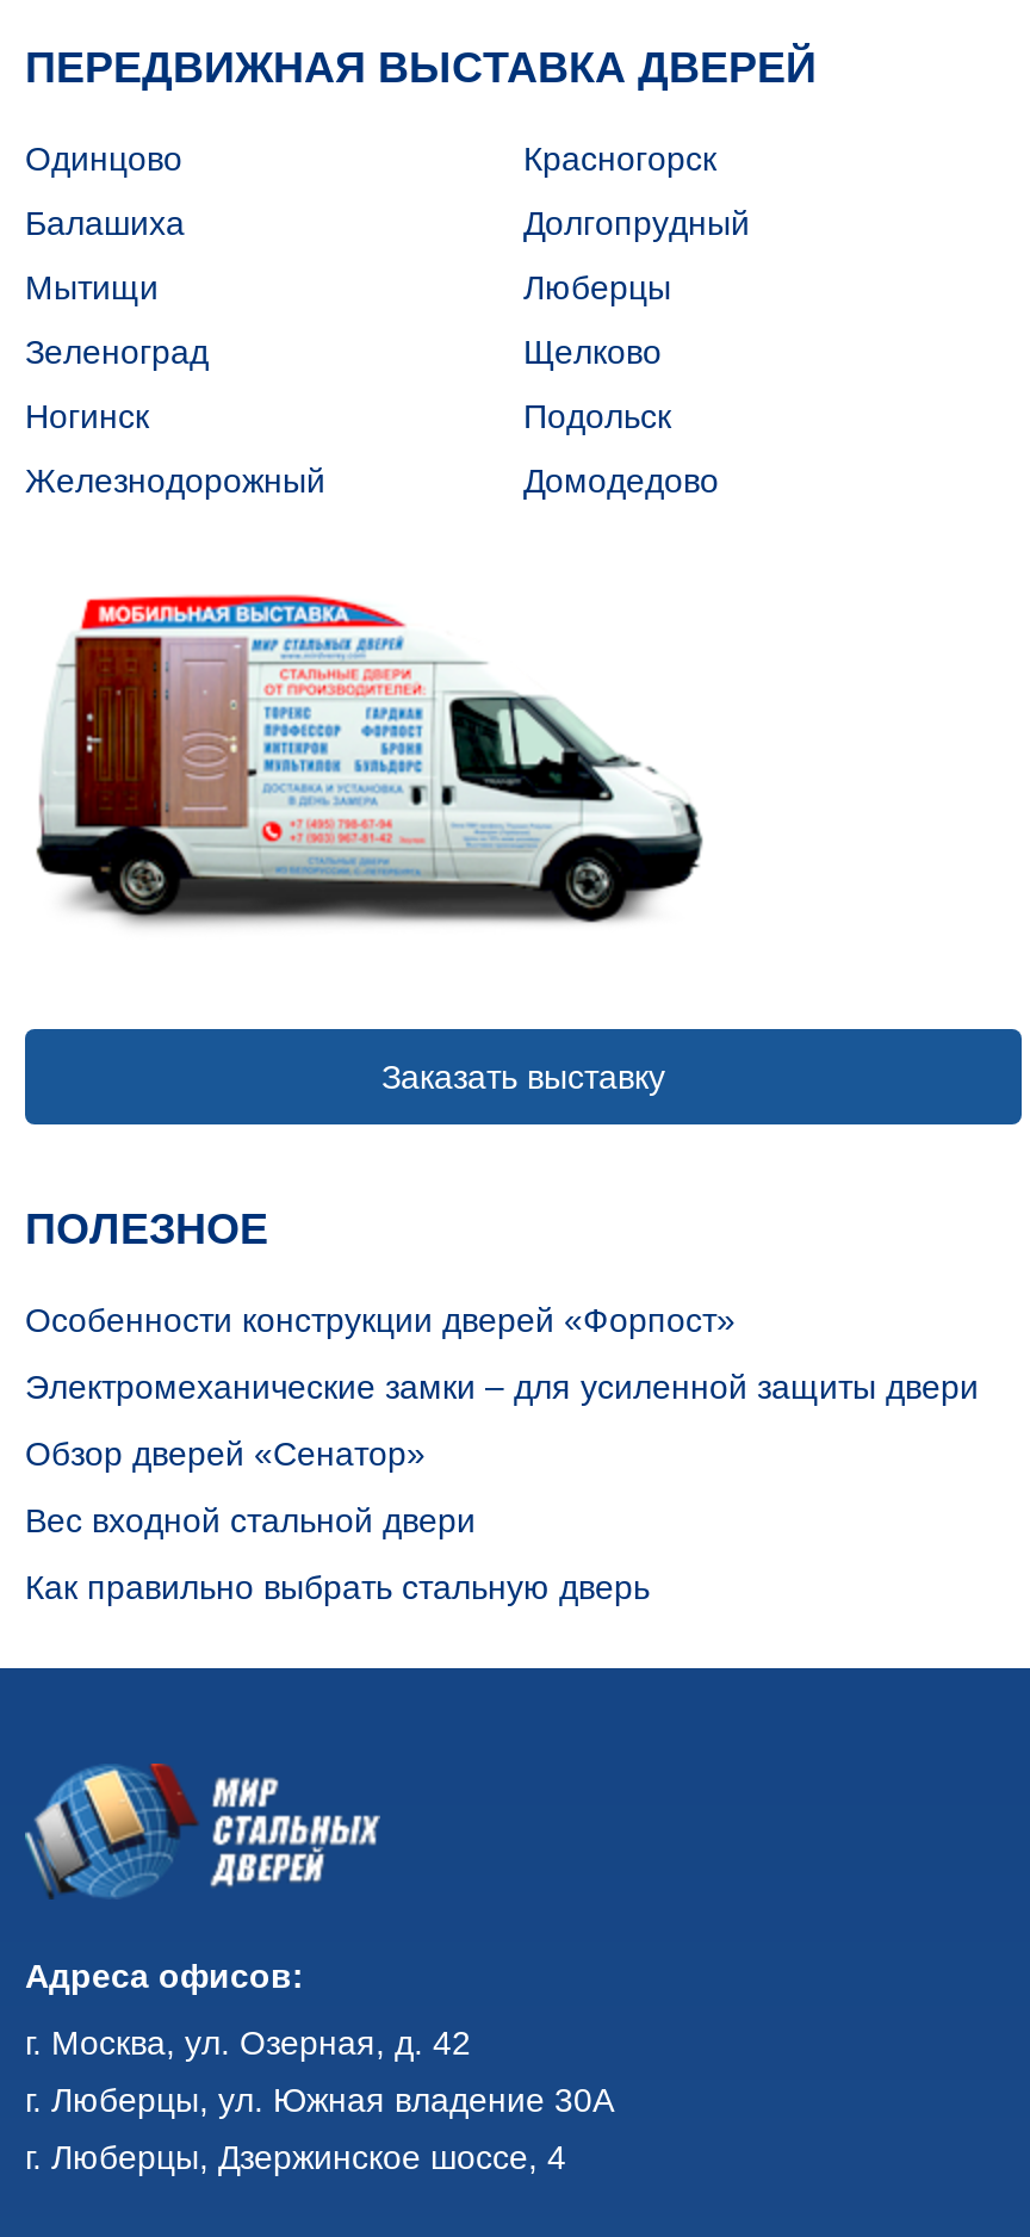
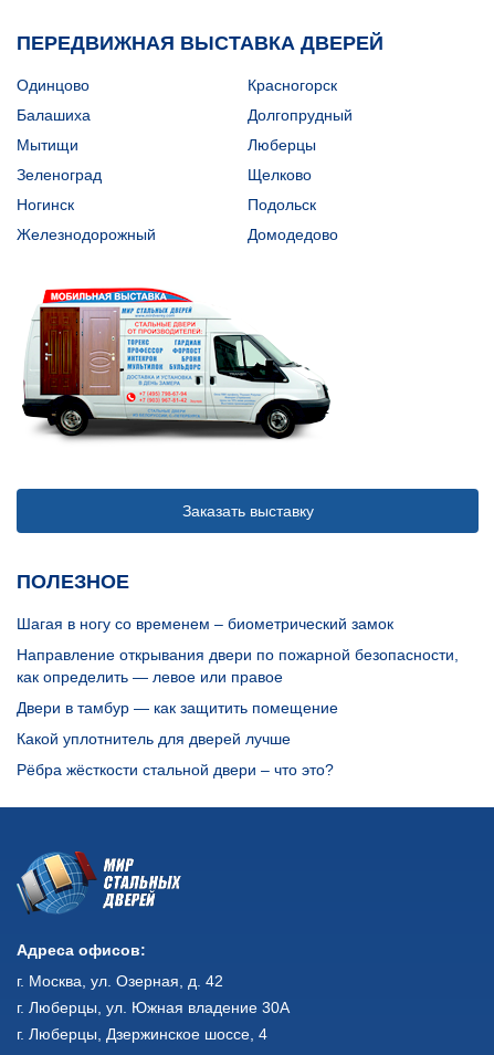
[25,1301,736,1339] Особенности конструкции дверей «Форпост» -> [17,615,393,633] Шагая в ногу со временем – биометрический замок
[25,1368,979,1406] Электромеханические замки – для усиленной защиты двери -> [17,646,459,686] Направление открывания двери по пожарной безопасности, | как определить — левое или правое
[25,1434,426,1473] Обзор дверей «Сенатор» -> [17,699,338,717] Двери в тамбур — как защитить помещение
[25,1501,476,1539] Вес входной стальной двери -> [17,730,291,748] Какой уплотнитель для дверей лучше
[25,1568,650,1606] Как правильно выбрать стальную дверь -> [17,761,334,779] Рёбра жёсткости стальной двери – что это?

